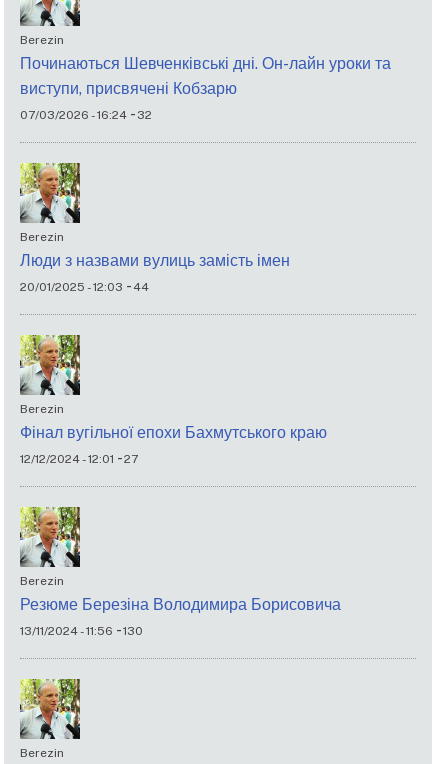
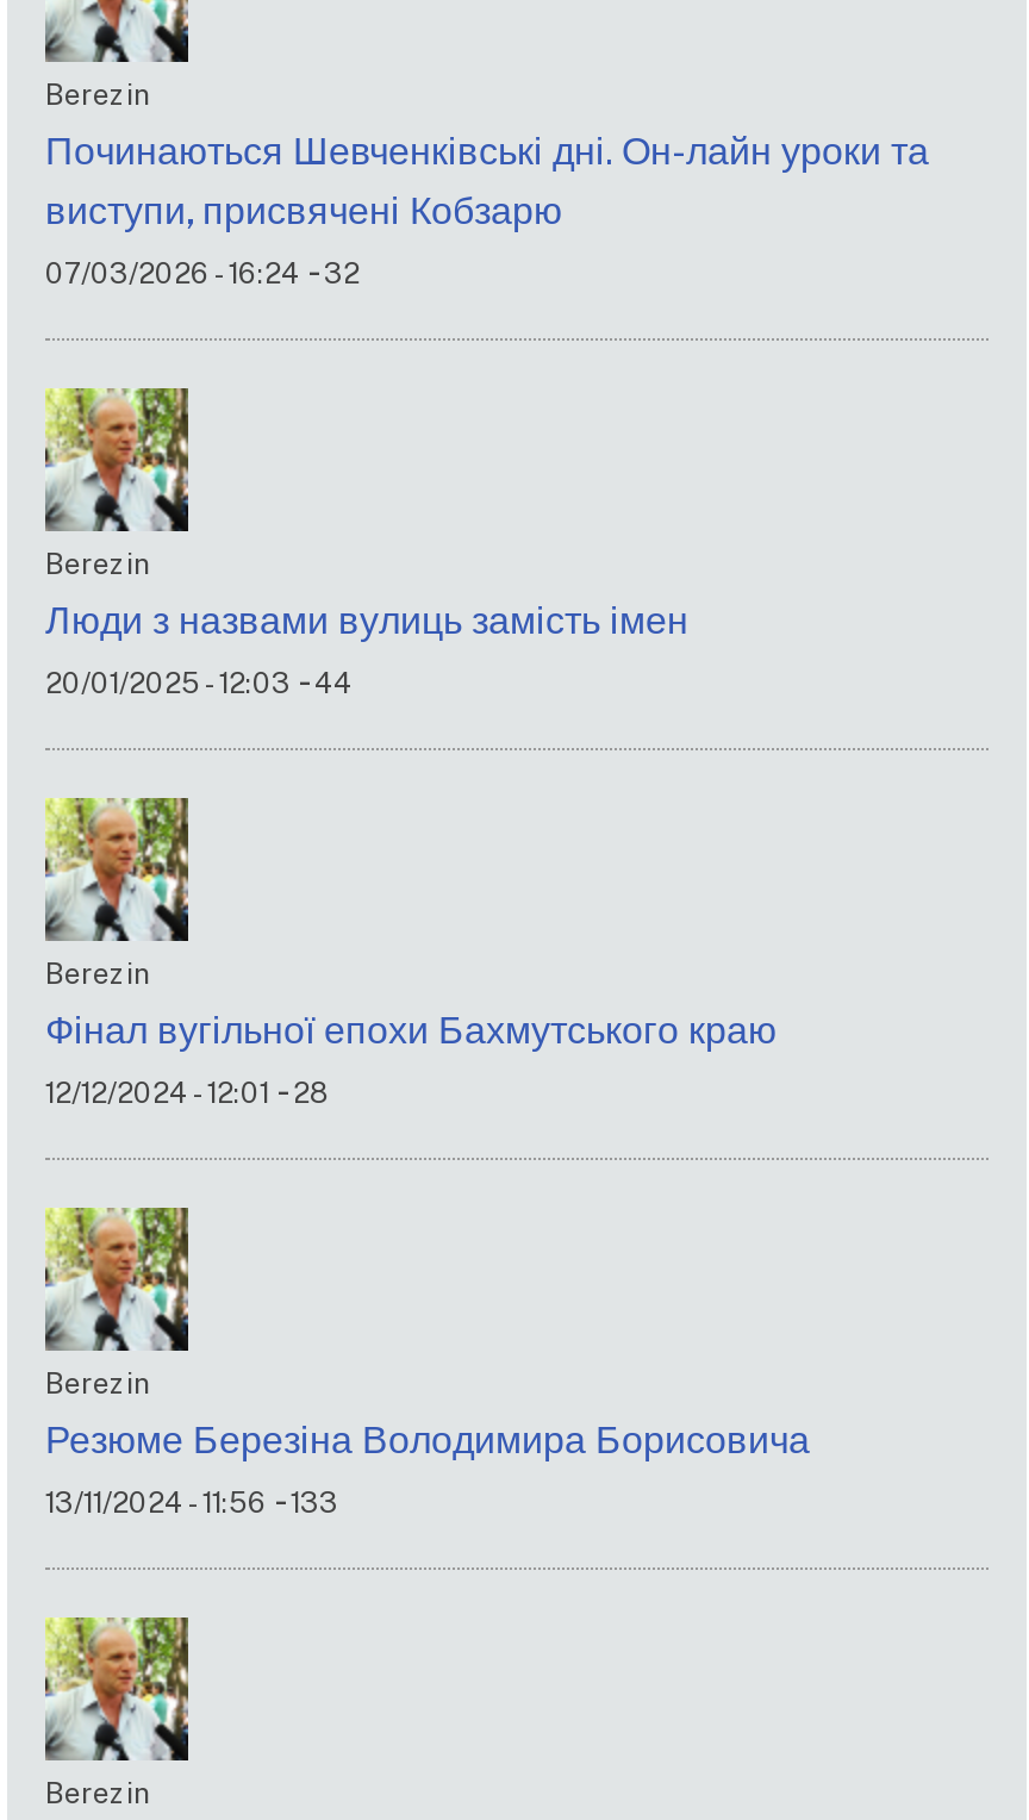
[20,448,138,467] 12/12/2024 - 12:01 -27 -> [45,1068,329,1114] 12/12/2024 - 12:01 -28
[20,620,143,639] 13/11/2024 - 11:56 -130 -> [45,1478,338,1523] 13/11/2024 - 11:56 -133

